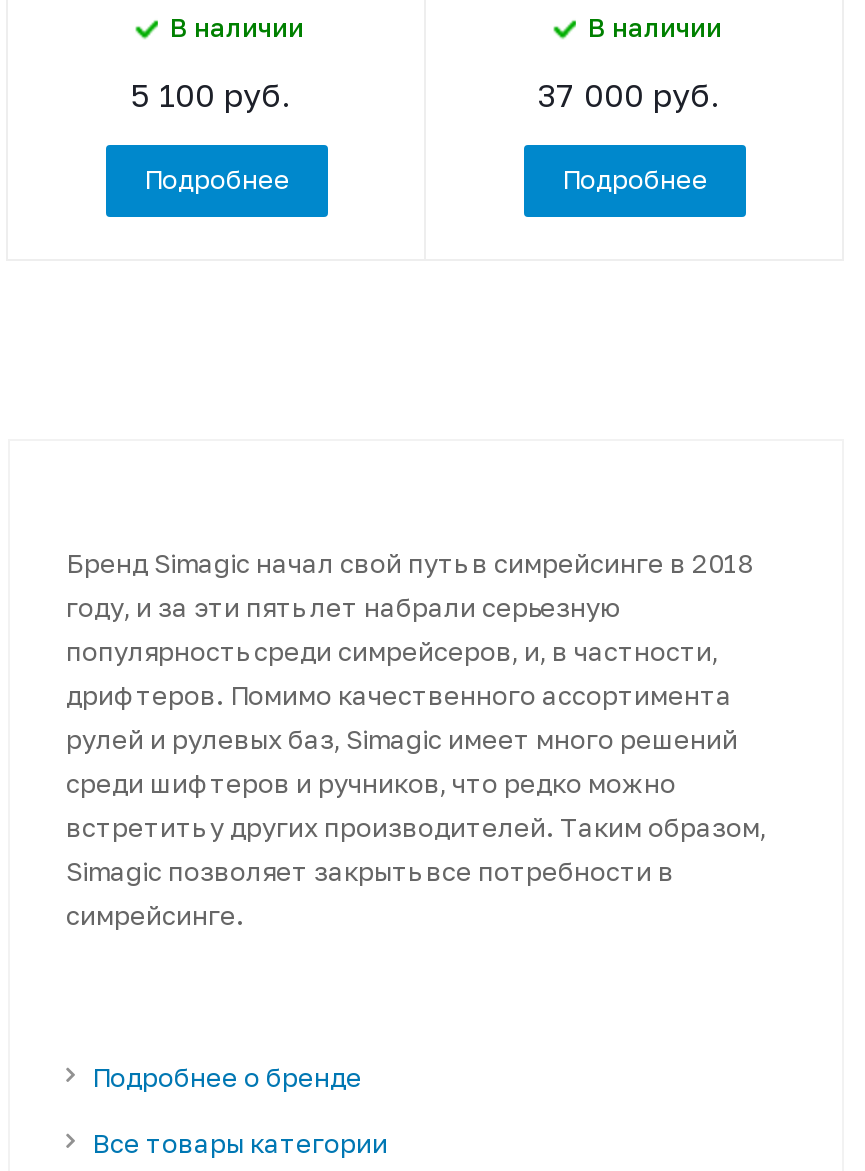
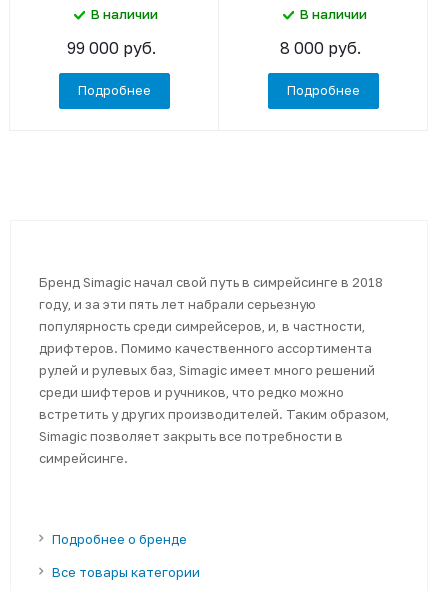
[131,74,289,114] 5 100 руб. -> [66,37,155,57] 99 000 руб.
[538,74,718,114] 37 000 руб. -> [279,37,360,57] 8 000 руб.

